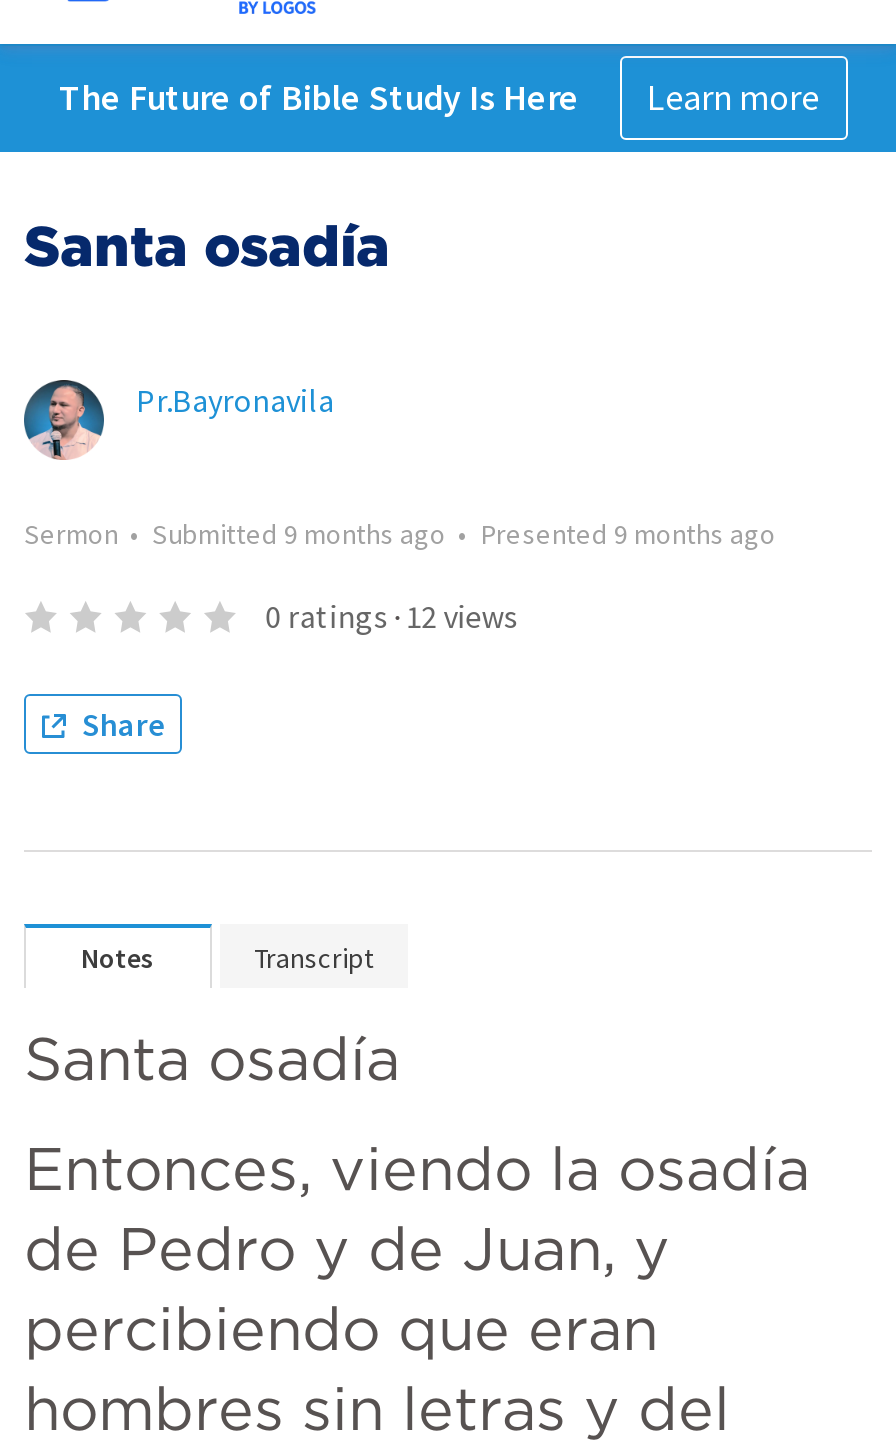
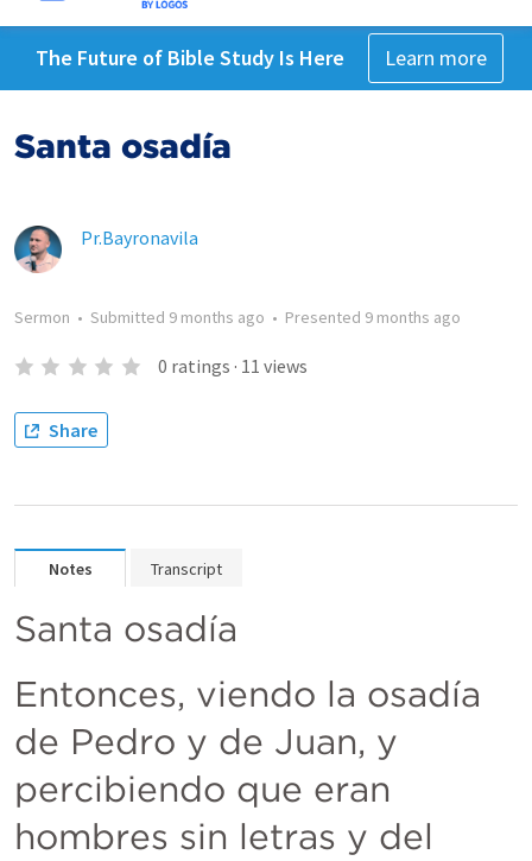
[265,596,517,636] 0 ratings · 12 views -> [158,354,307,378] 0 ratings · 11 views

